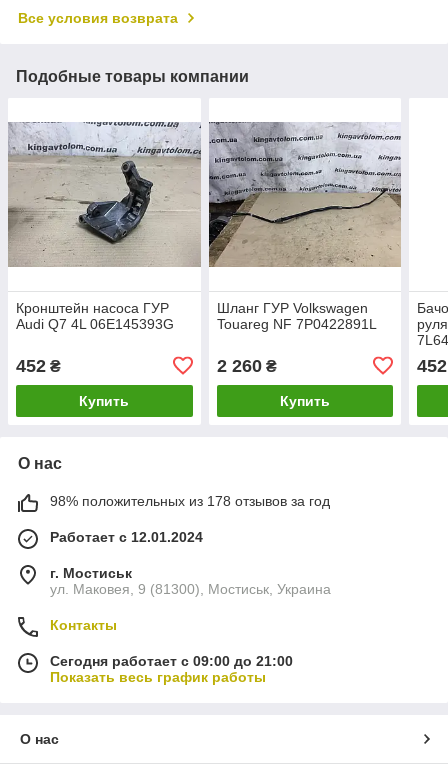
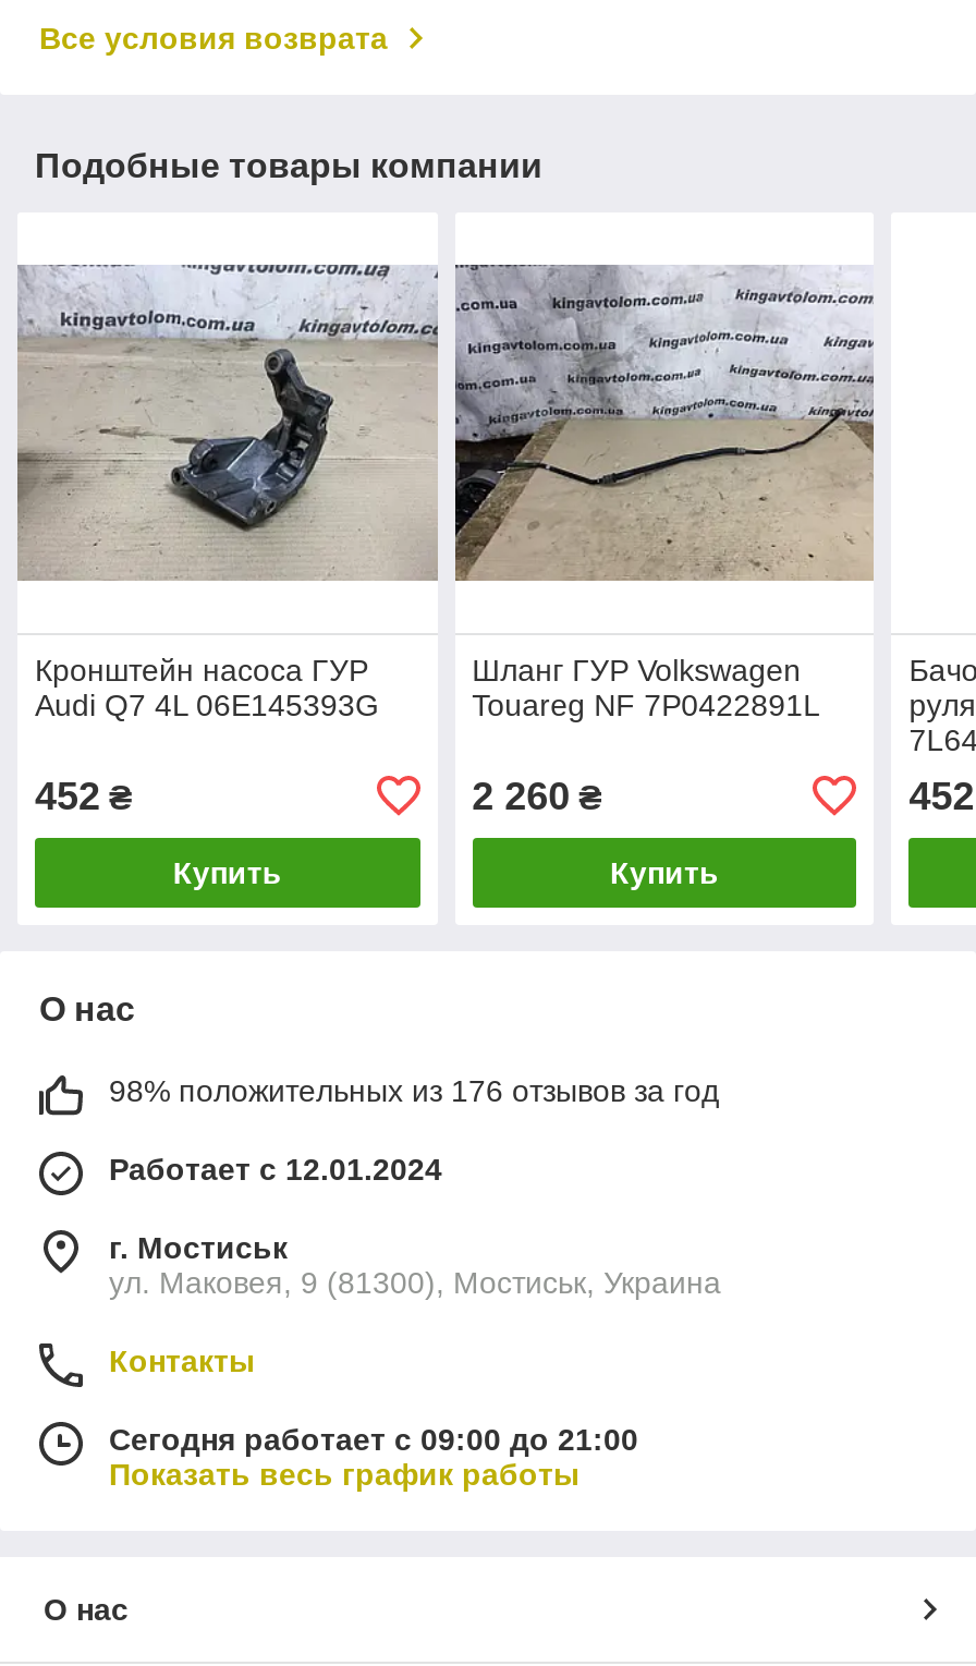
[50,493,330,509] 98% положительных из 178 отзывов за год -> [109,1073,719,1108] 98% положительных из 176 отзывов за год

